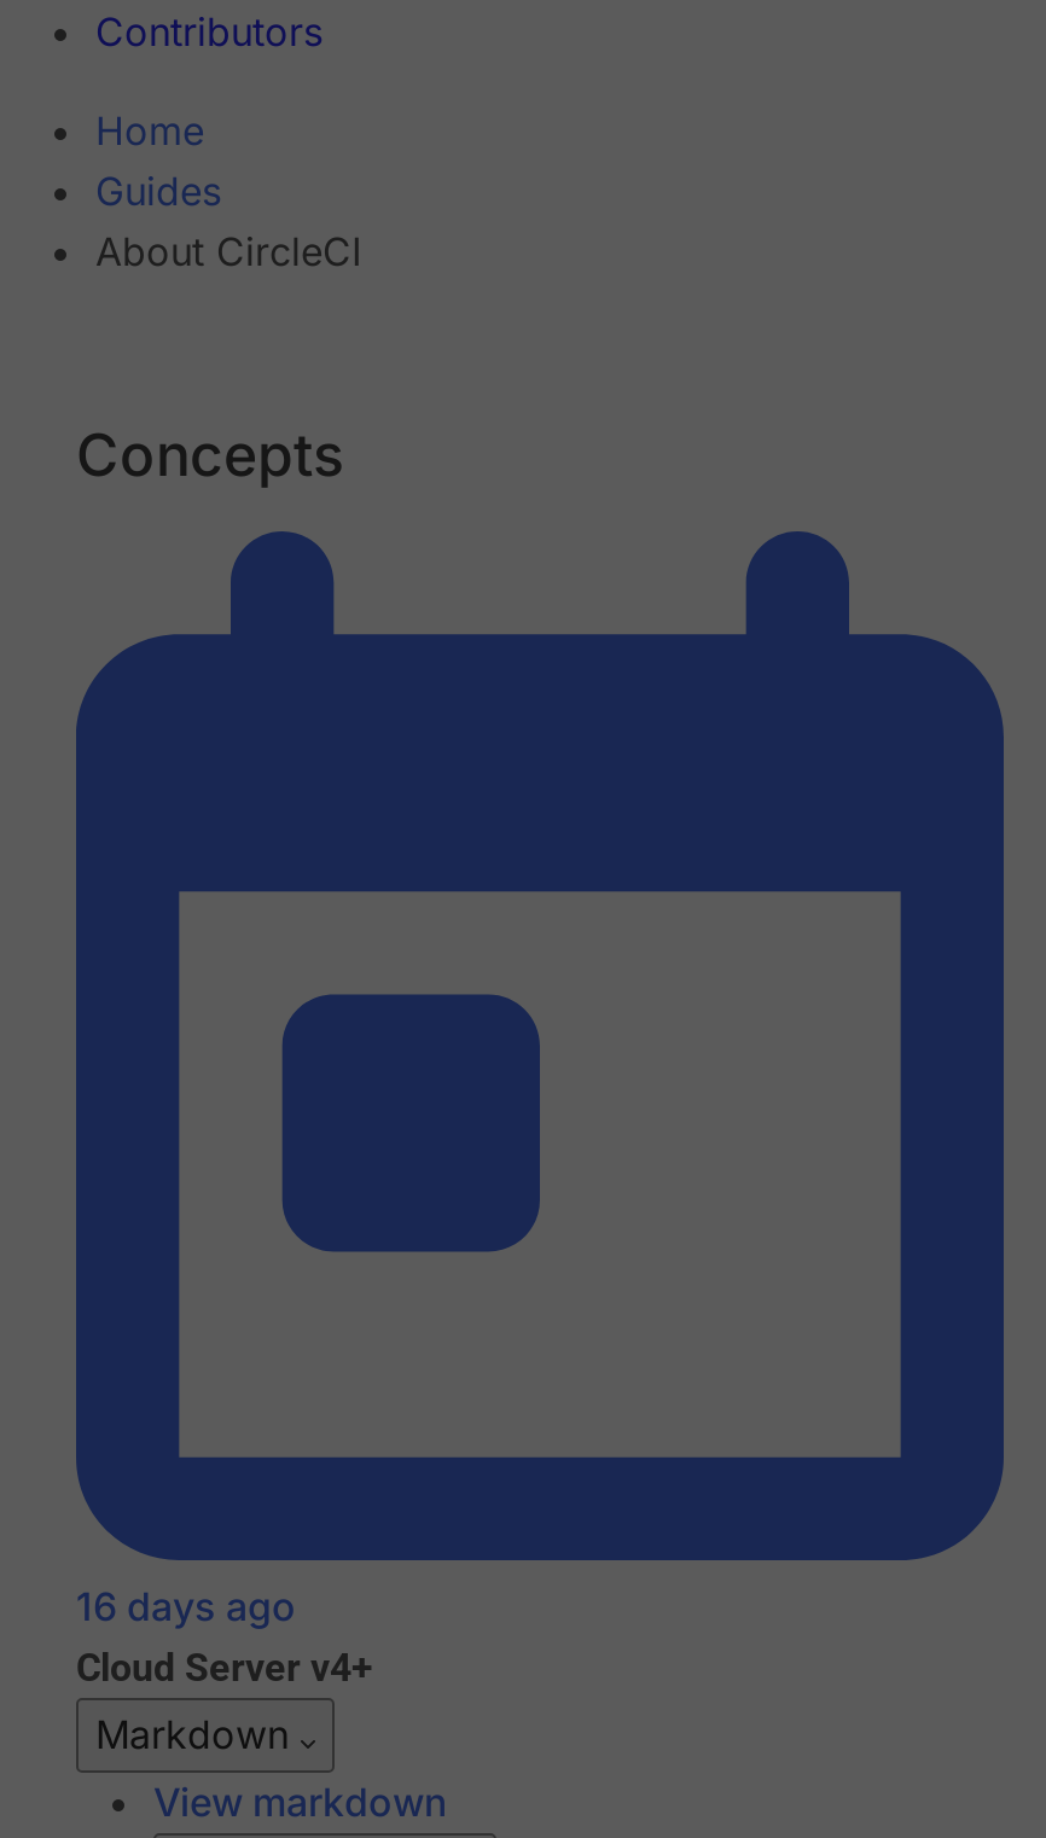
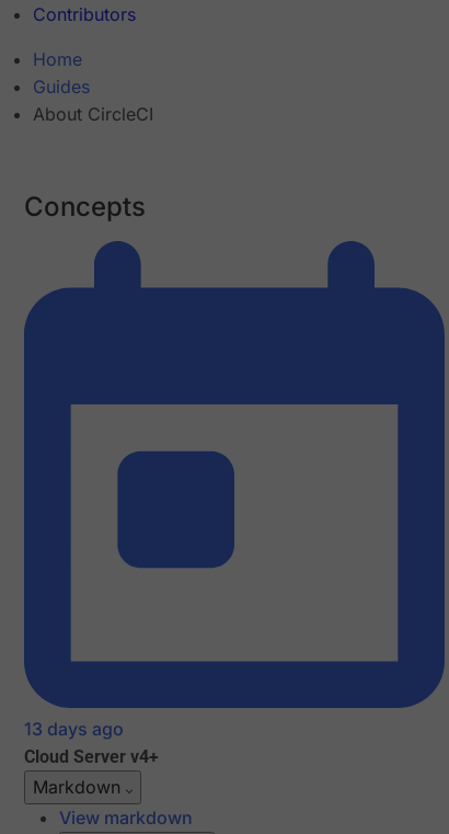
[76,1583,296,1631] 16 days ago -> [24,718,124,740] 13 days ago

